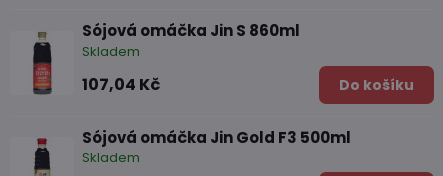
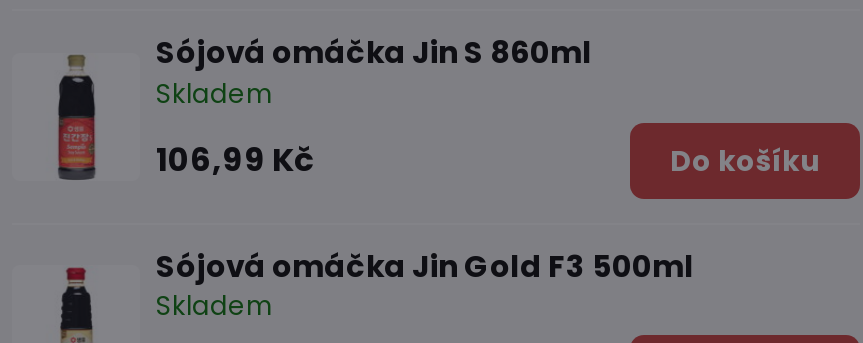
[82,72,160,95] 107,04 Kč -> [156,136,314,182] 106,99 Kč

